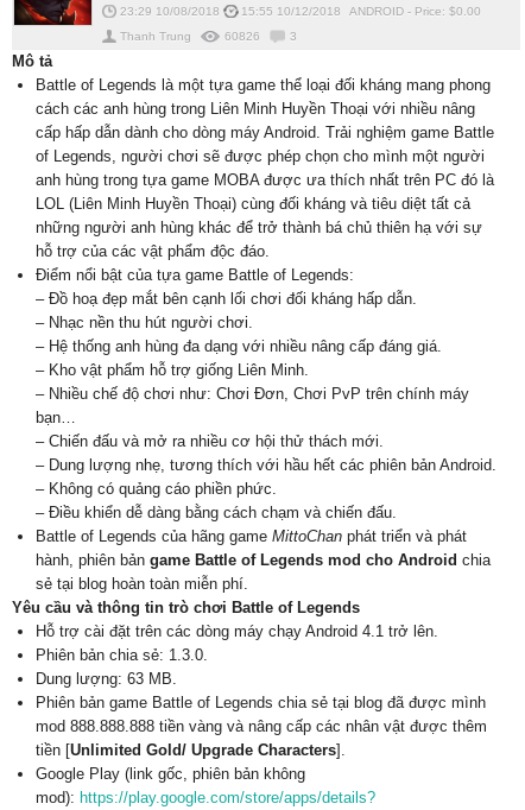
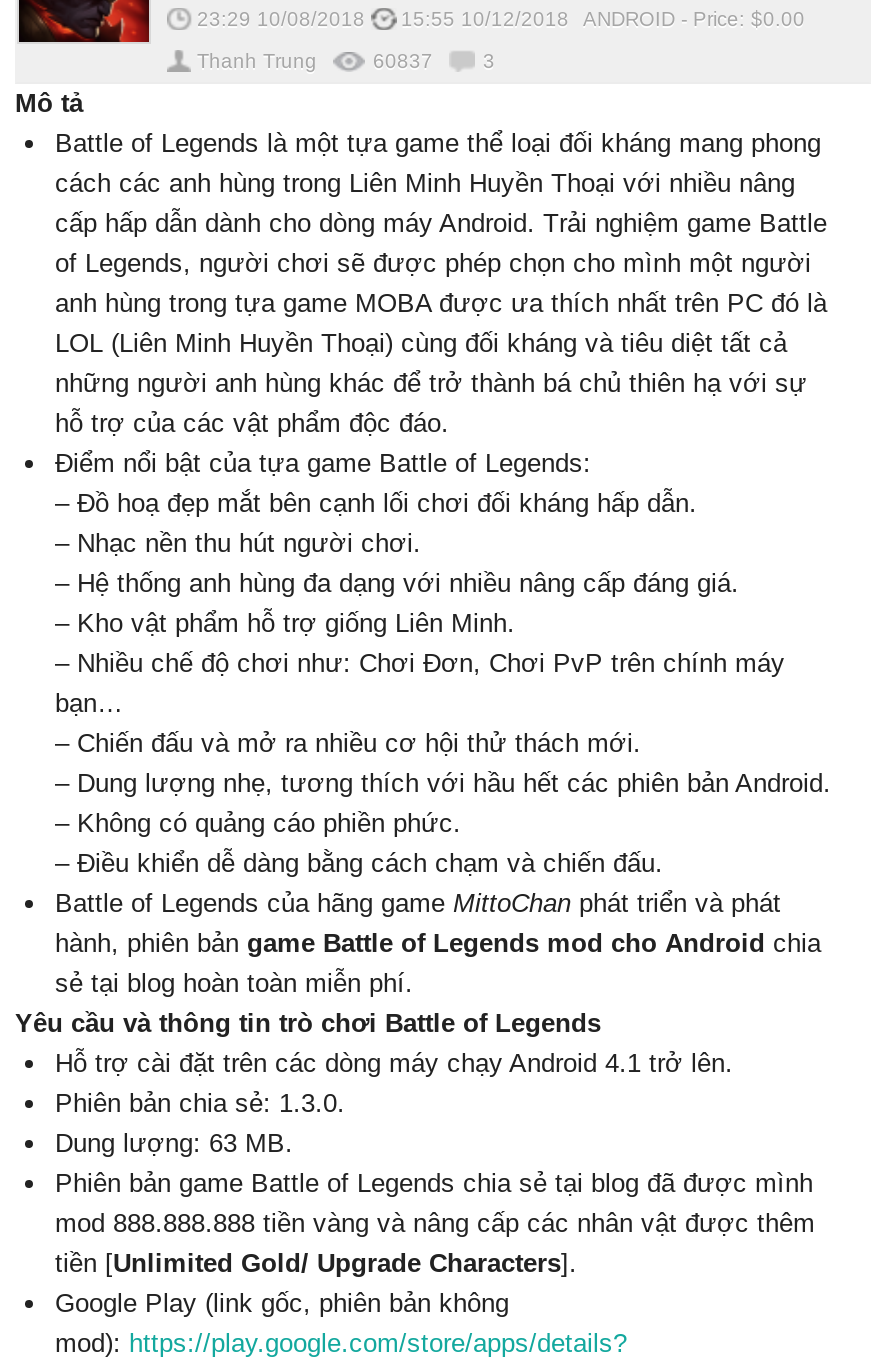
[224,30,260,43] 60826 -> [373,50,433,72] 60837

